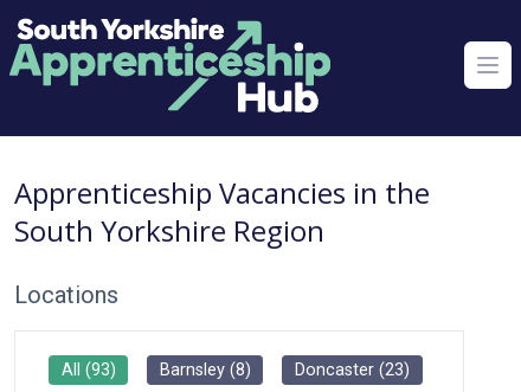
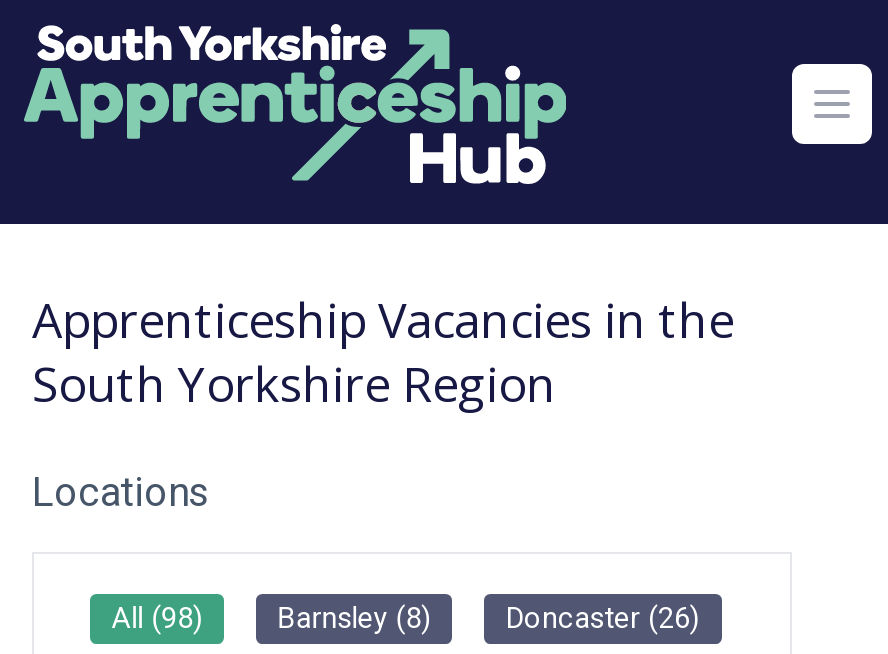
[61,360,116,380] All (93) -> [111,602,203,636] All (98)
[295,360,410,380] Doncaster (23) -> [506,602,700,636] Doncaster (26)

